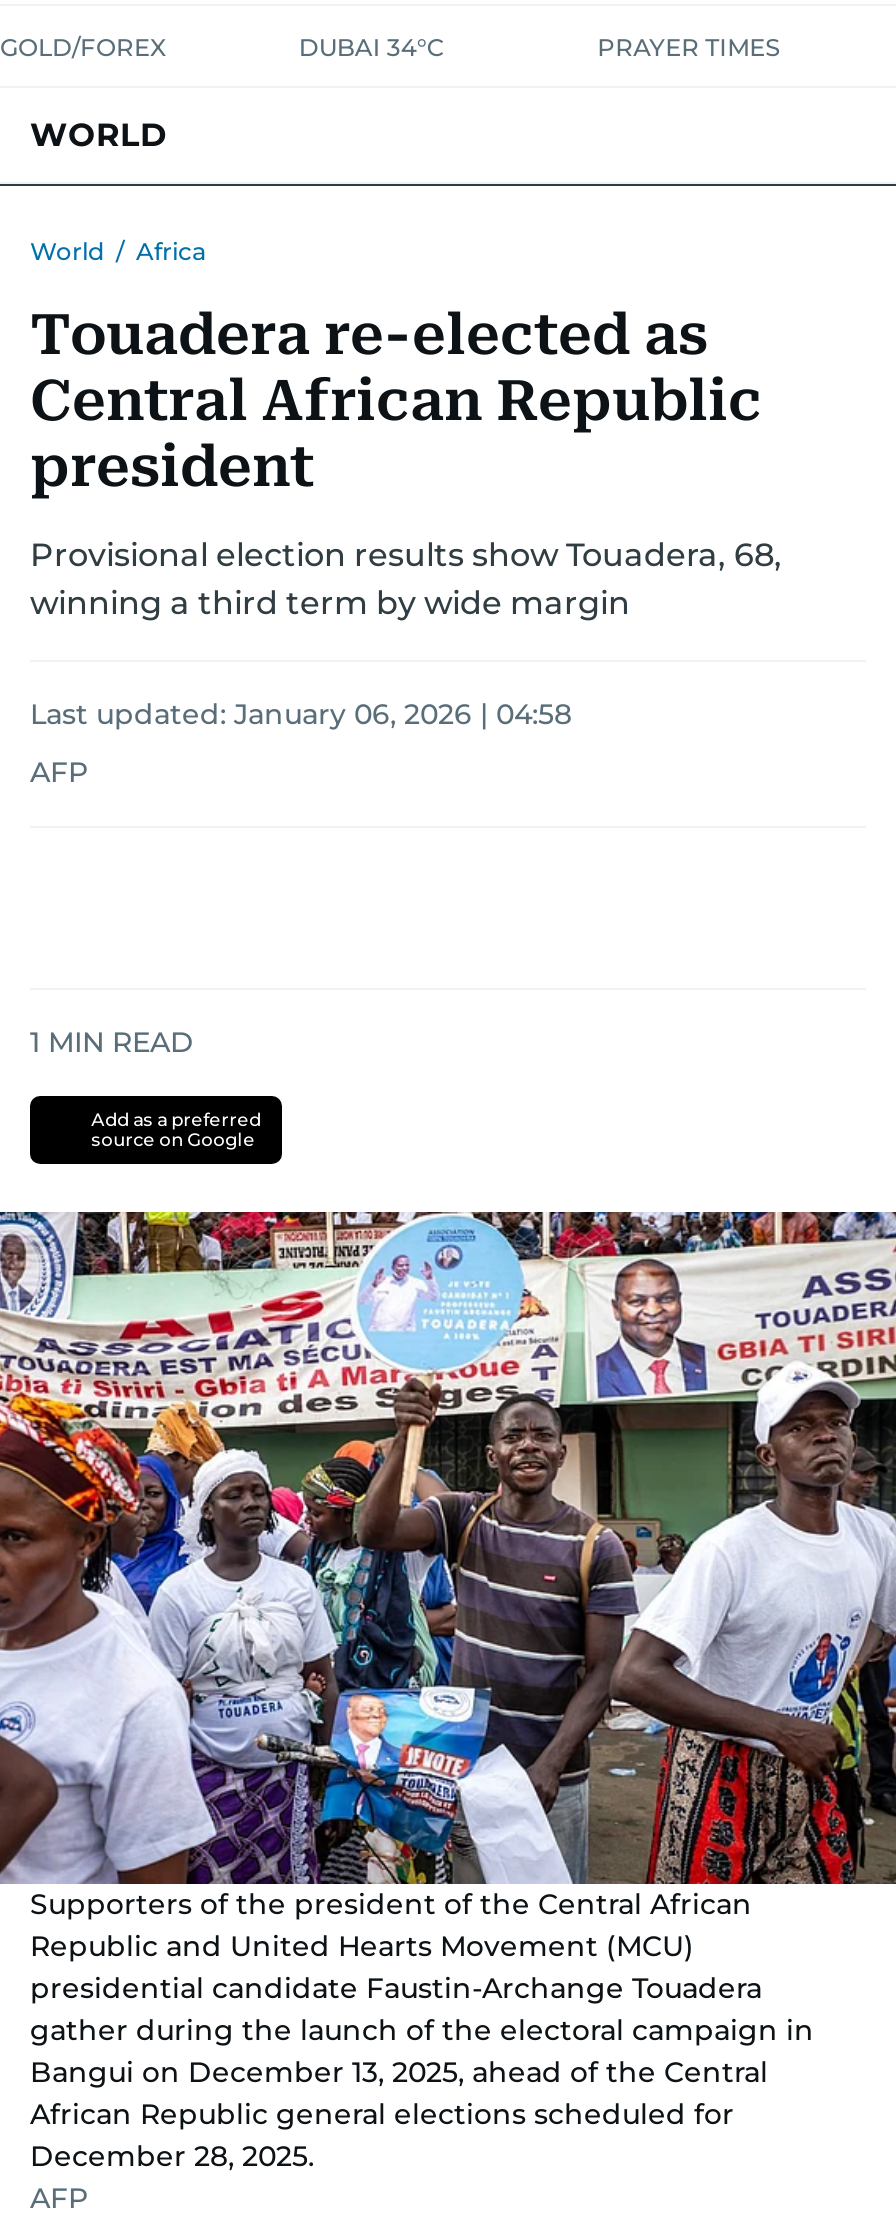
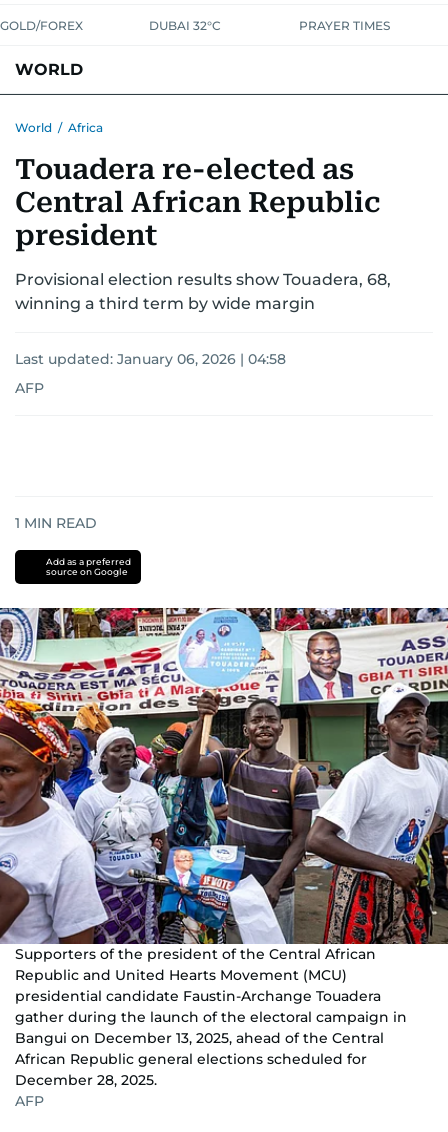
[299,32,445,62] DUBAI 34°C -> [149,18,221,33] DUBAI 32°C

